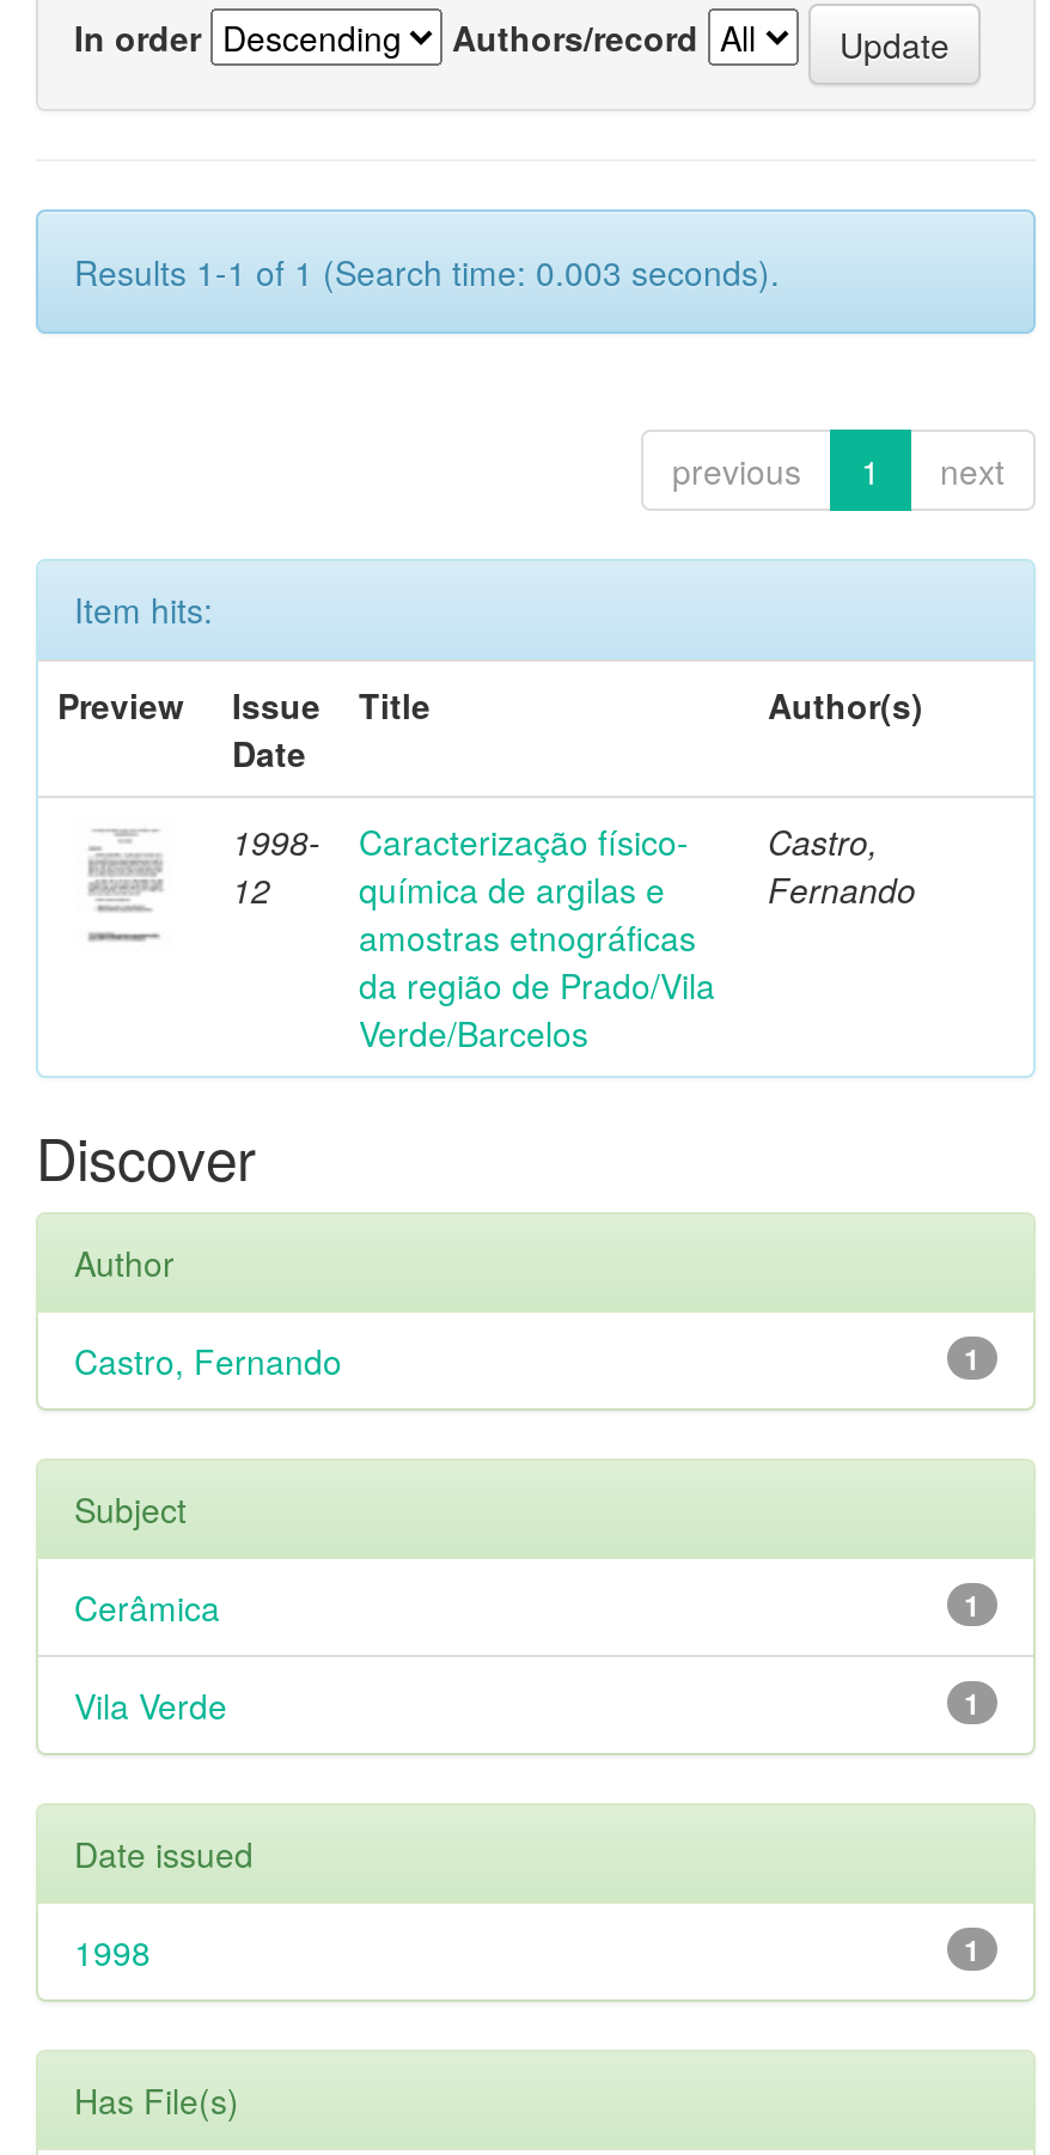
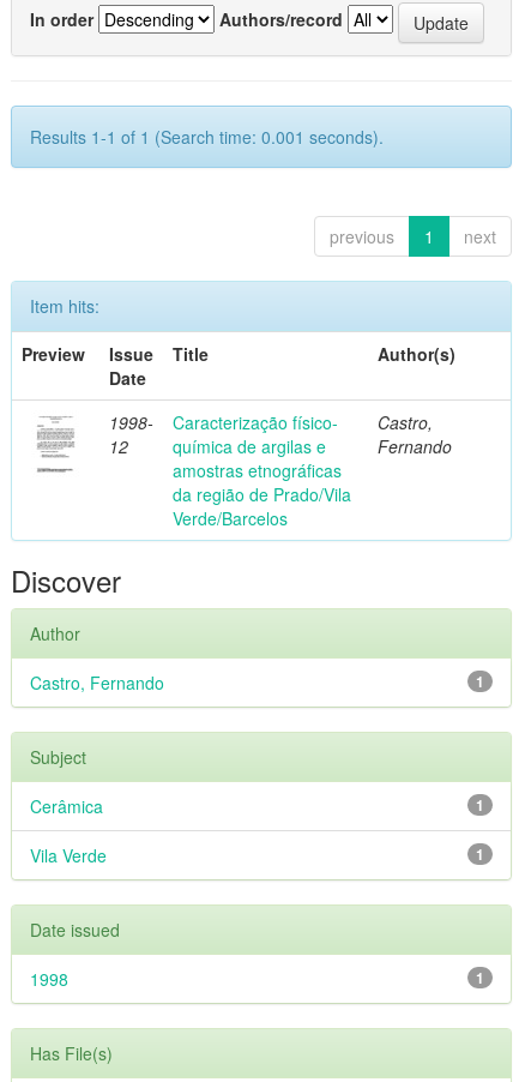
[74,247,780,295] Results 1-1 of 1 (Search time: 0.003 seconds). -> [30,124,384,148] Results 1-1 of 1 (Search time: 0.001 seconds).

